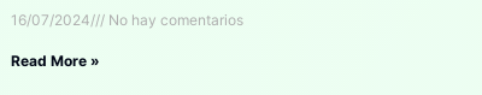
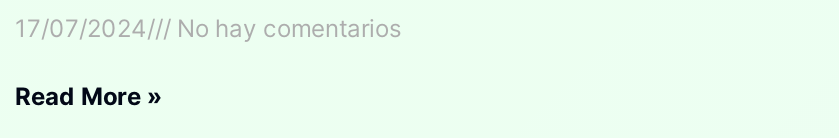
[11,10,243,28] 16/07/2024 No hay comentarios -> [15,13,401,43] 17/07/2024 No hay comentarios

